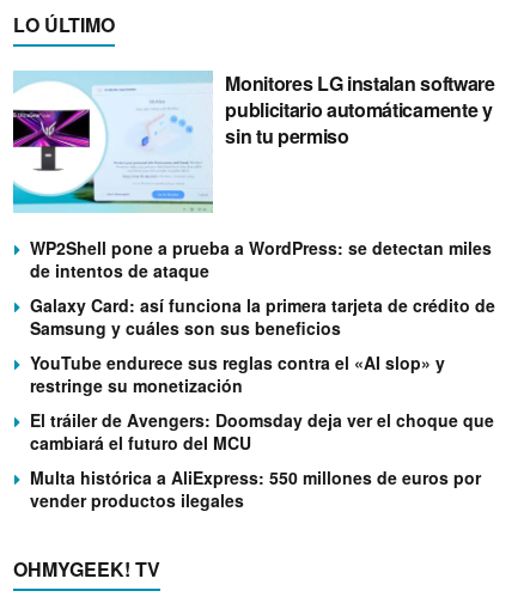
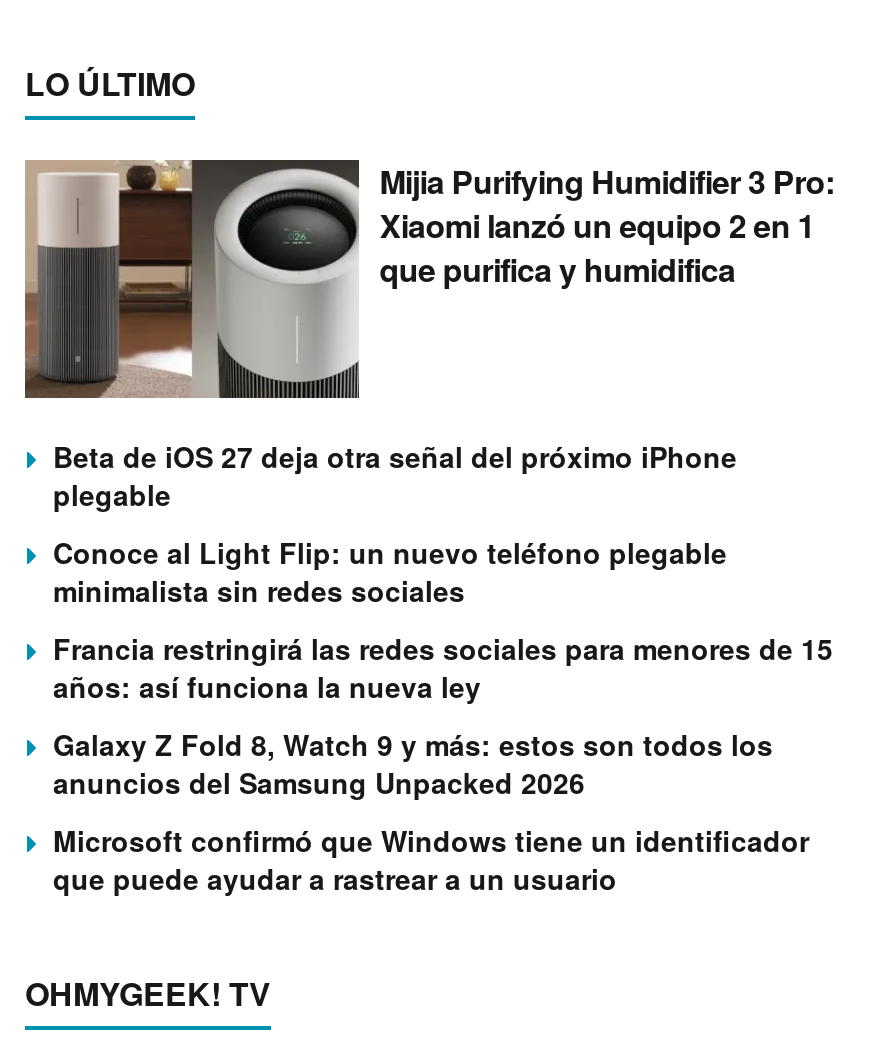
[12,69,495,214] [image] | Monitores LG instalan software | publicitario automáticamente y | sin tu permiso -> [23,158,834,400] [image] | Mijia Purifying Humidifier 3 Pro: | Xiaomi lanzó un equipo 2 en 1 | que purifica y humidifica
[30,236,495,513] WP2Shell pone a prueba a WordPress: se detectan miles | de intentos de ataque | Galaxy Card: así funciona la primera tarjeta de crédito de | Samsung y cuáles son sus beneficios | YouTube endurece sus reglas contra el «AI slop» y | restringe su monetización | El tráiler de Avengers: Doomsday deja ver el choque que | cambiará el futuro del MCU | Multa histórica a AliExpress: 550 millones de euros por | vender productos ilegales -> [53,437,833,899] Beta de iOS 27 deja otra señal del próximo iPhone | plegable | Conoce al Light Flip: un nuevo teléfono plegable | minimalista sin redes sociales | Francia restringirá las redes sociales para menores de 15 | años: así funciona la nueva ley | Galaxy Z Fold 8, Watch 9 y más: estos son todos los | anuncios del Samsung Unpacked 2026 | Microsoft confirmó que Windows tiene un identificador | que puede ayudar a rastrear a un usuario

